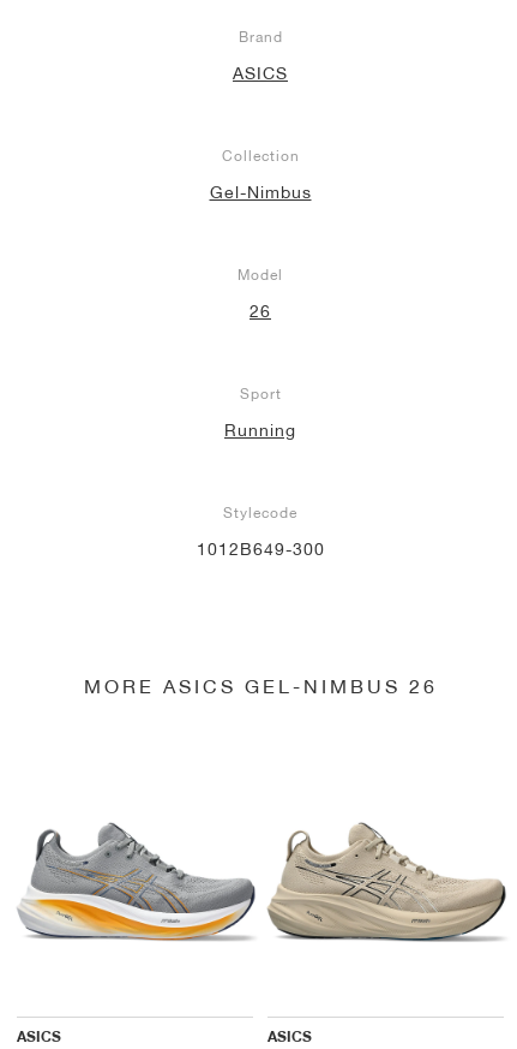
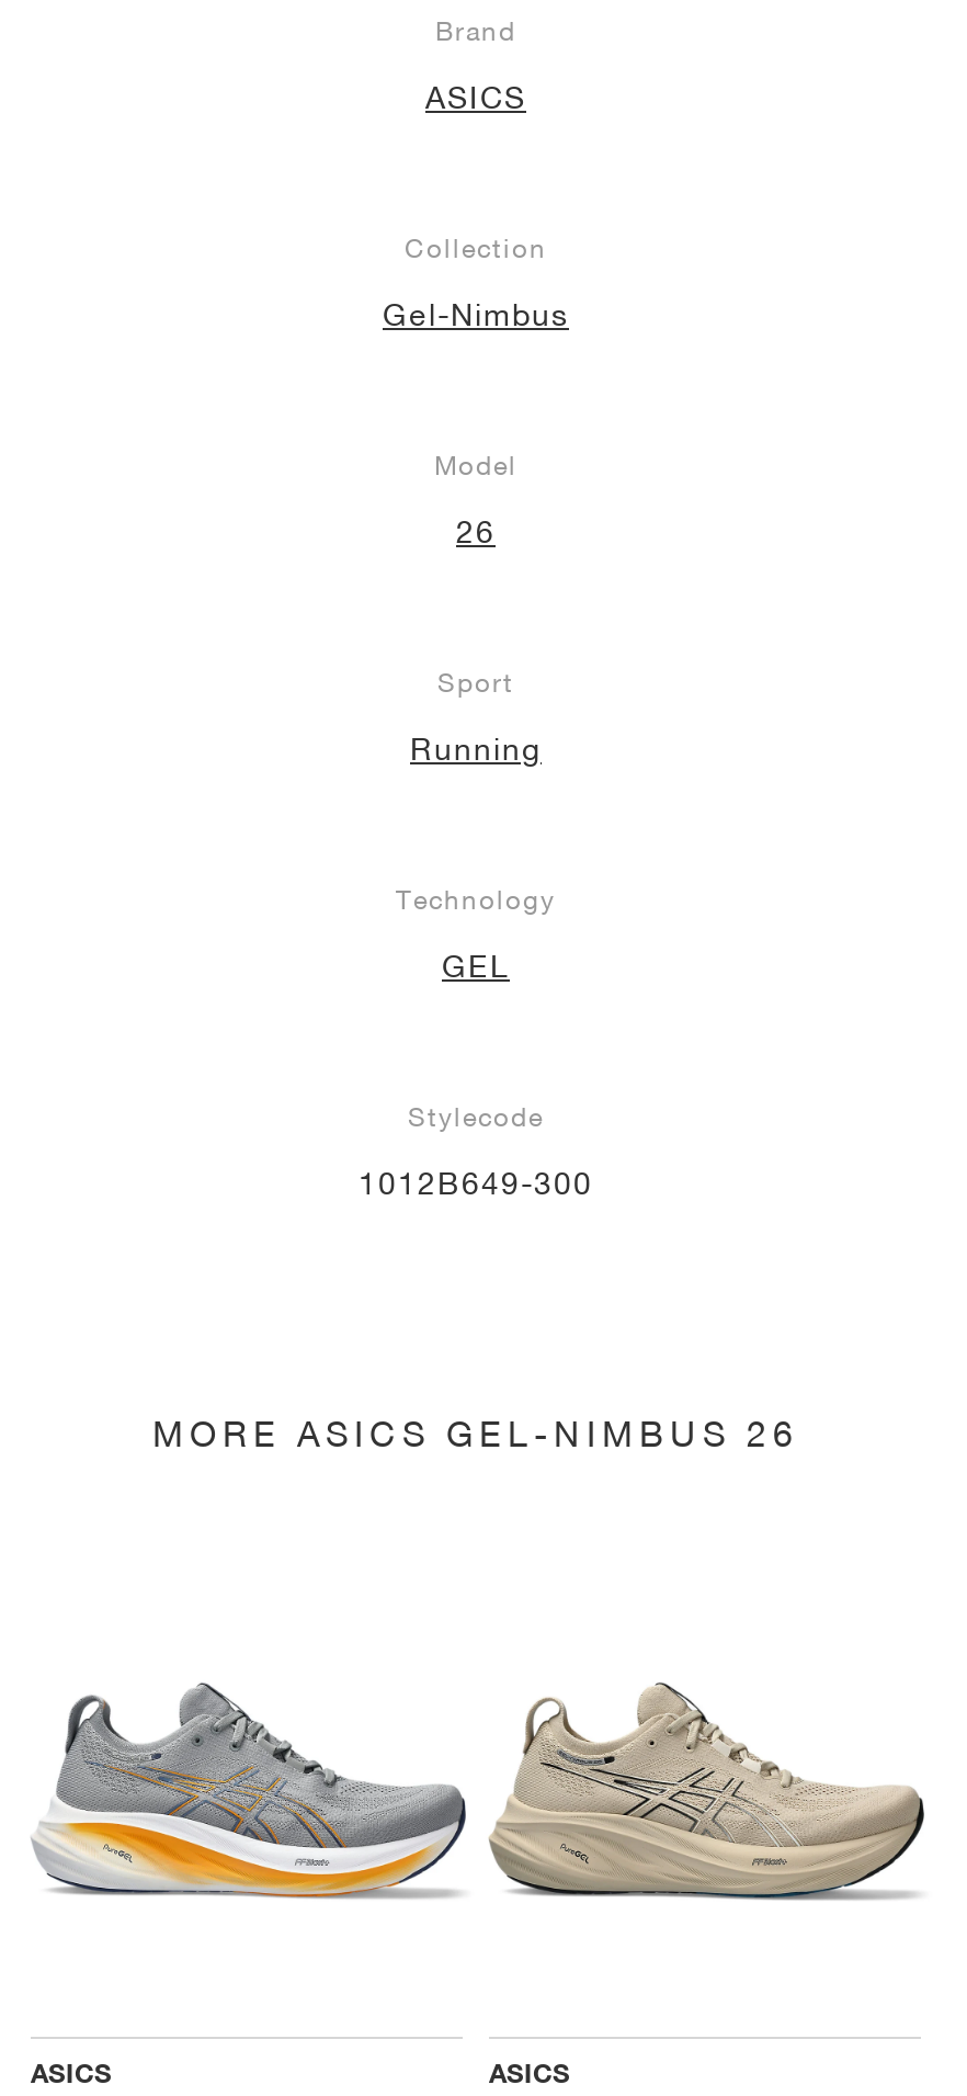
none -> [396,882,556,983] Technology | GEL

